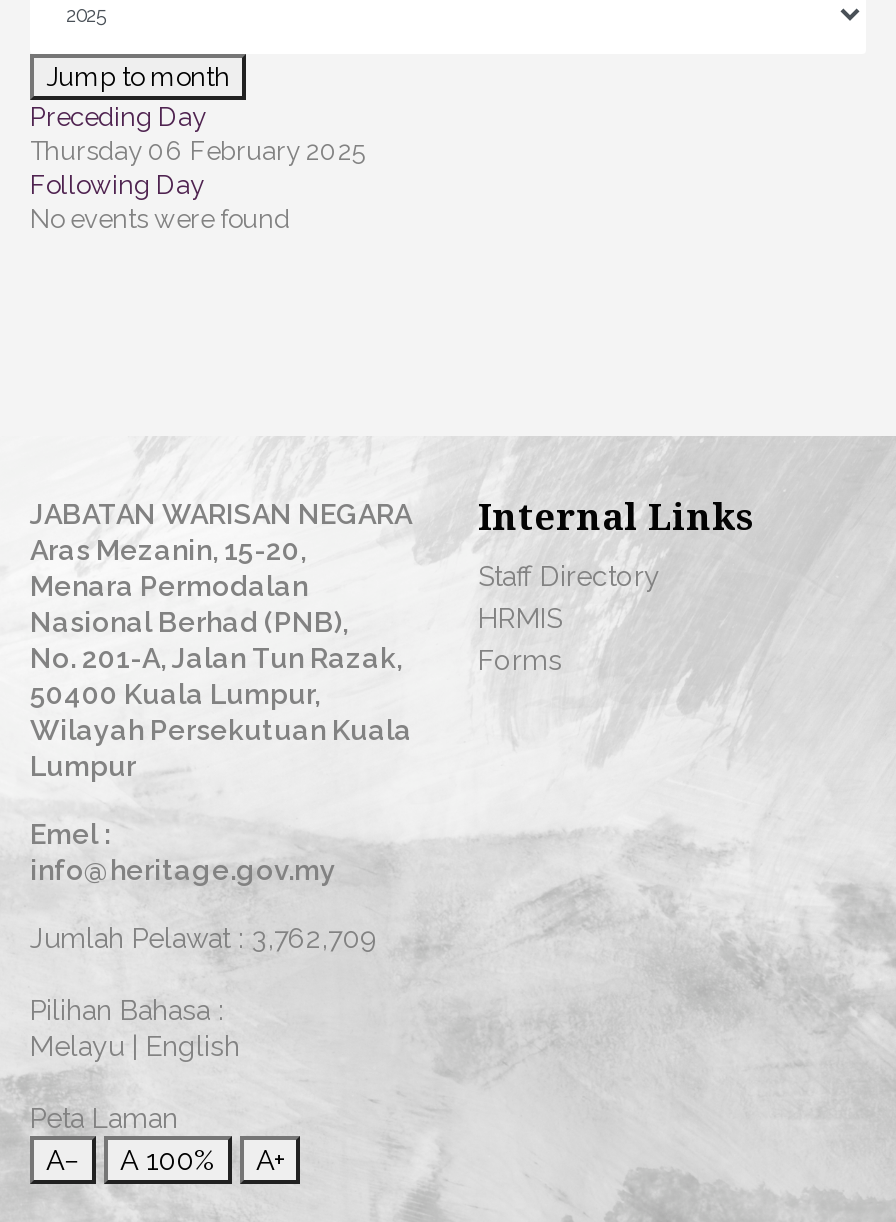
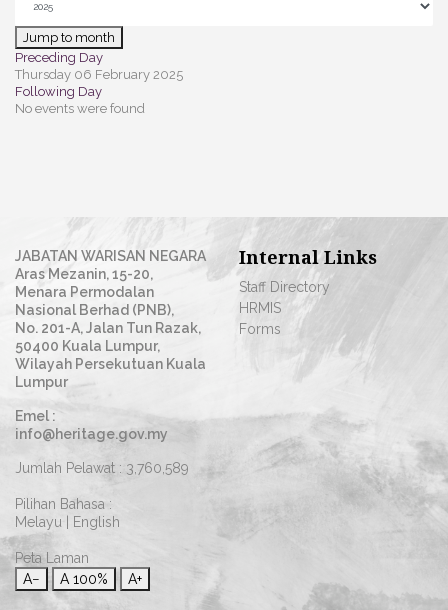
[30,922,376,954] Jumlah Pelawat : 3,762,709 -> [15,460,189,476] Jumlah Pelawat : 3,760,589

